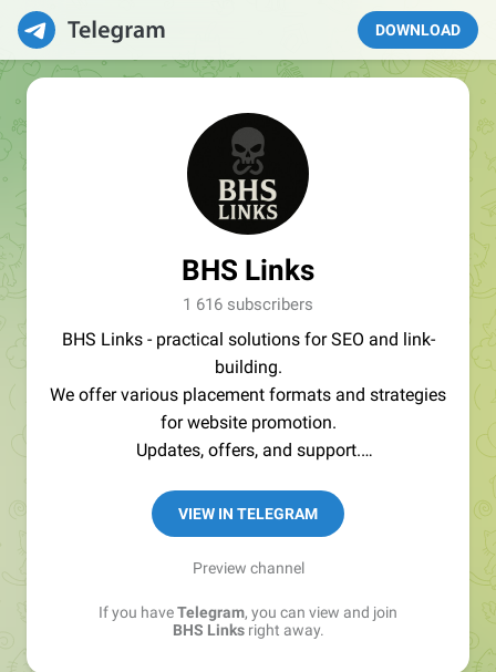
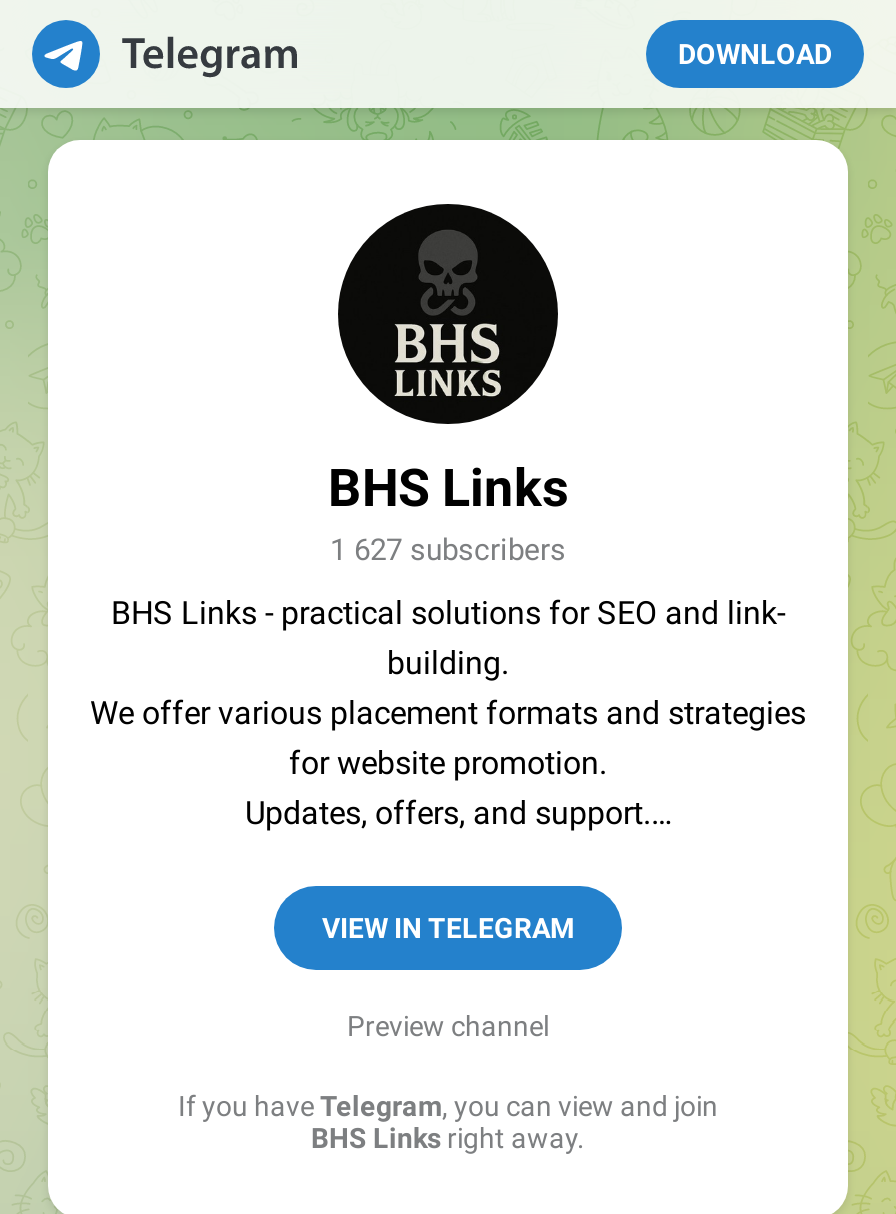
[183,294,313,314] 1 616 subscribers -> [330,532,566,568] 1 627 subscribers

